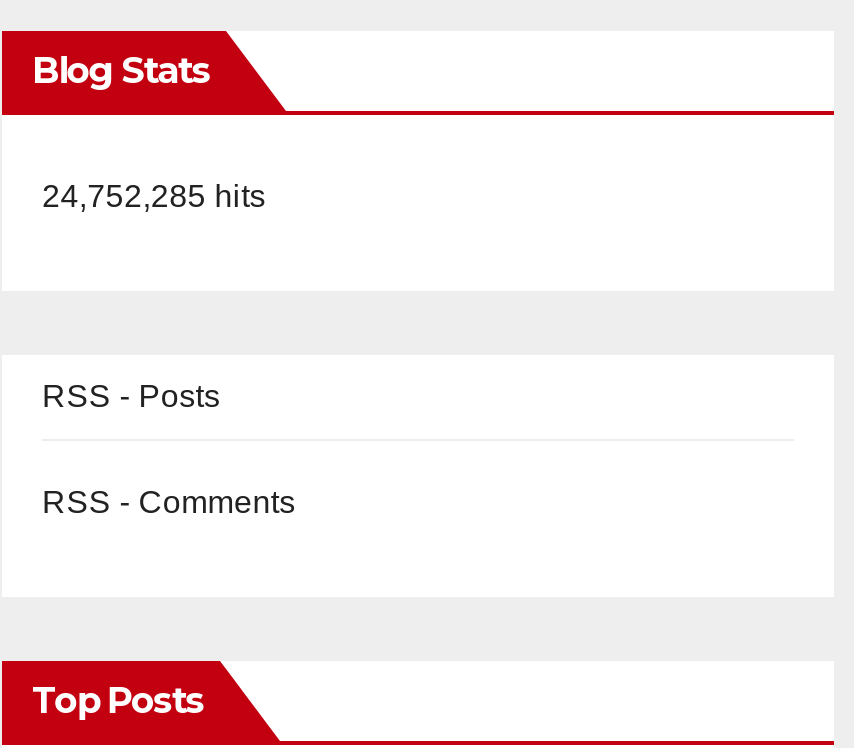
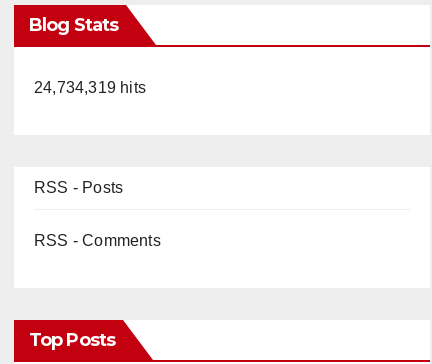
[42,178,266,212] 24,752,285 hits -> [34,79,146,96] 24,734,319 hits

